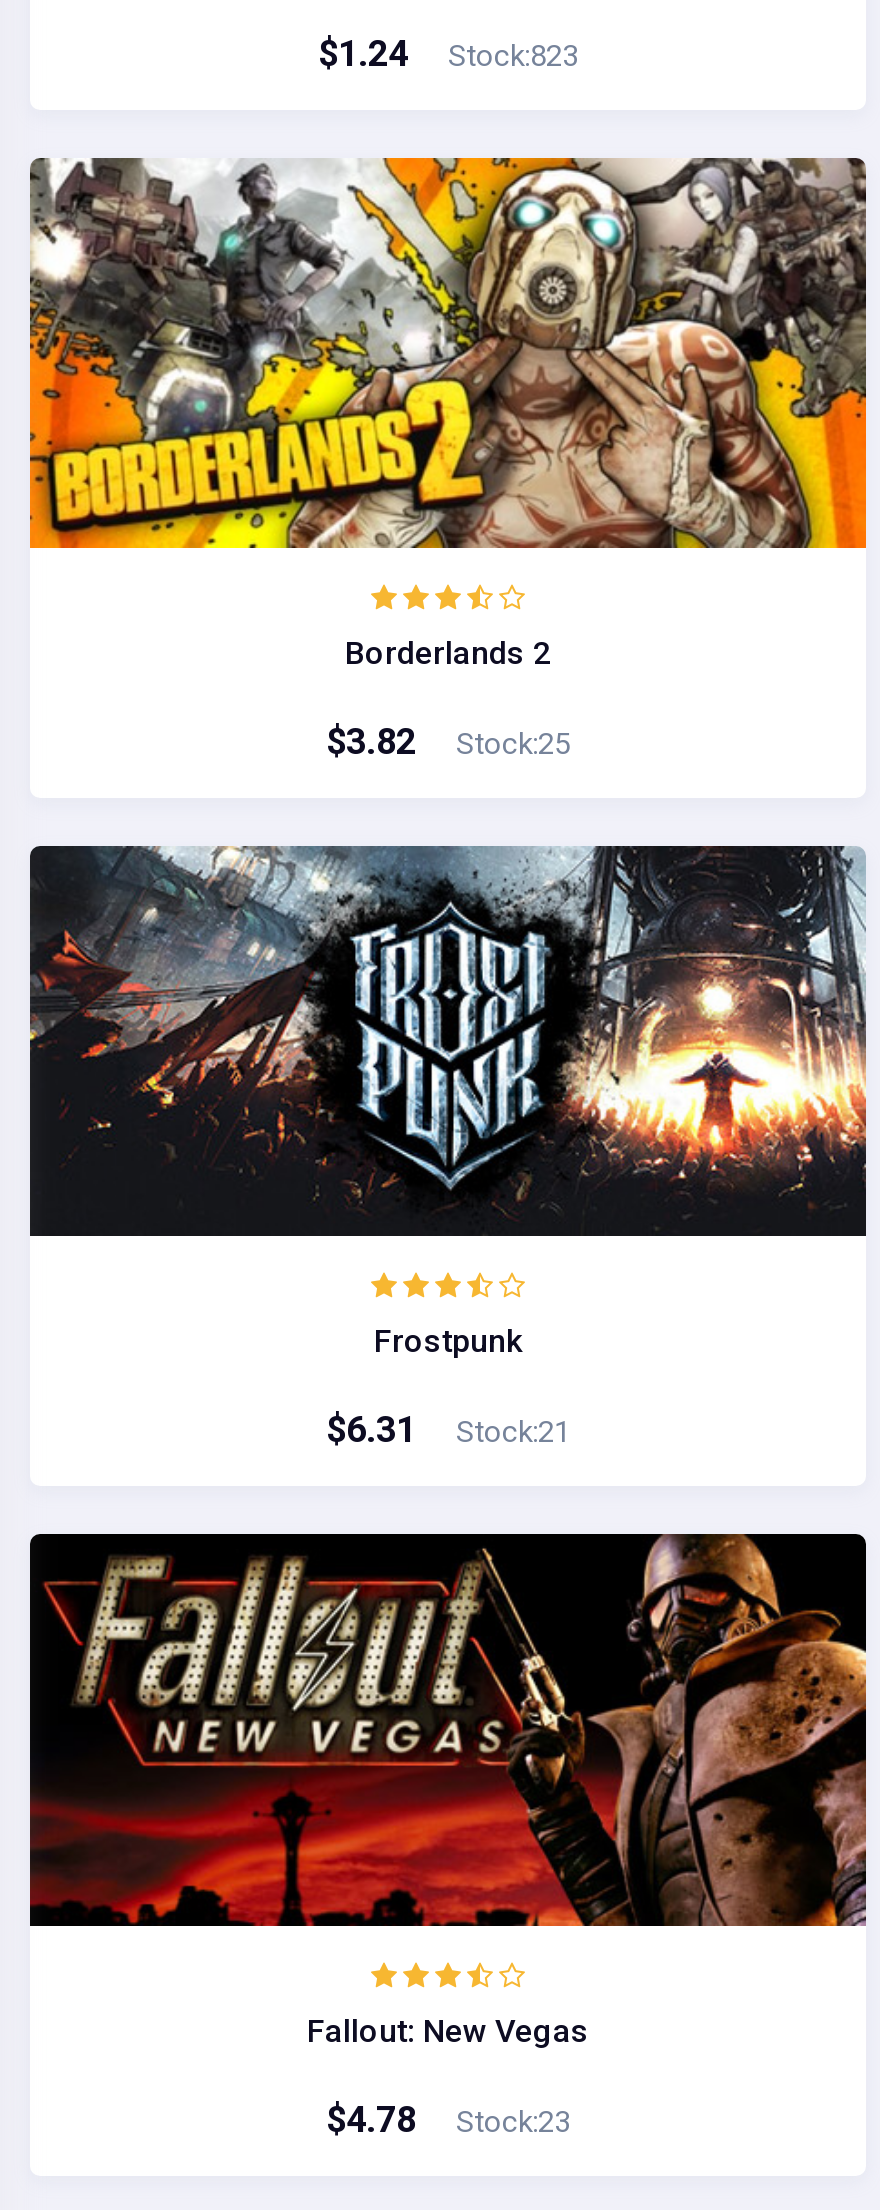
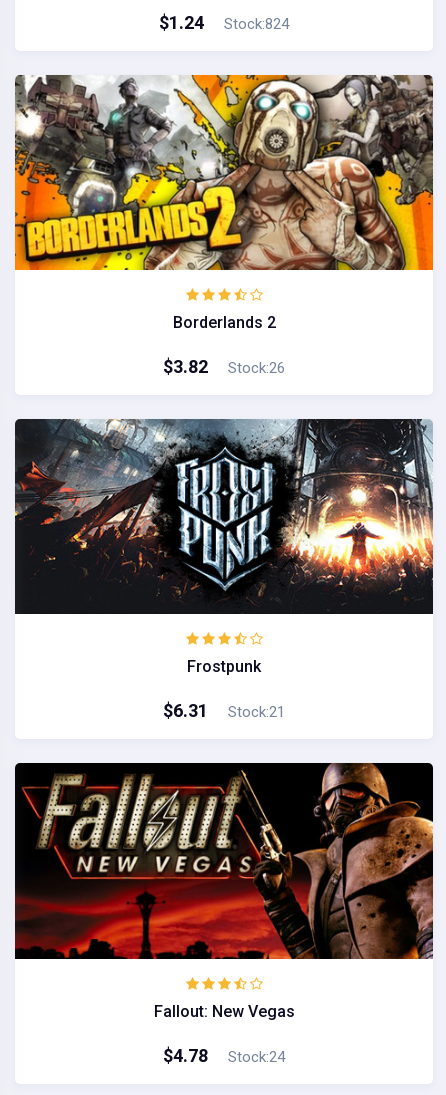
[318,32,578,74] $1.24 Stock:823 -> [159,12,289,33] $1.24 Stock:824
[326,720,570,762] $3.82 Stock:25 -> [163,356,285,377] $3.82 Stock:26
[326,2098,570,2140] $4.78 Stock:23 -> [163,1045,285,1066] $4.78 Stock:24

